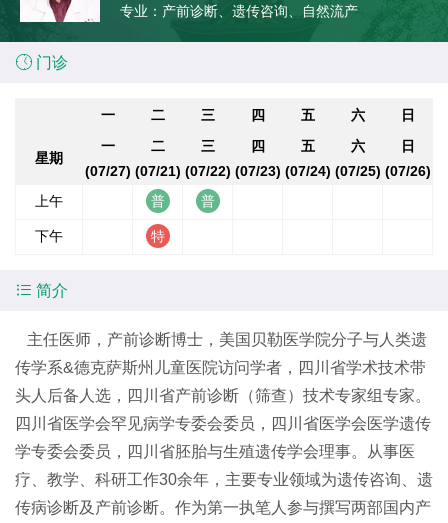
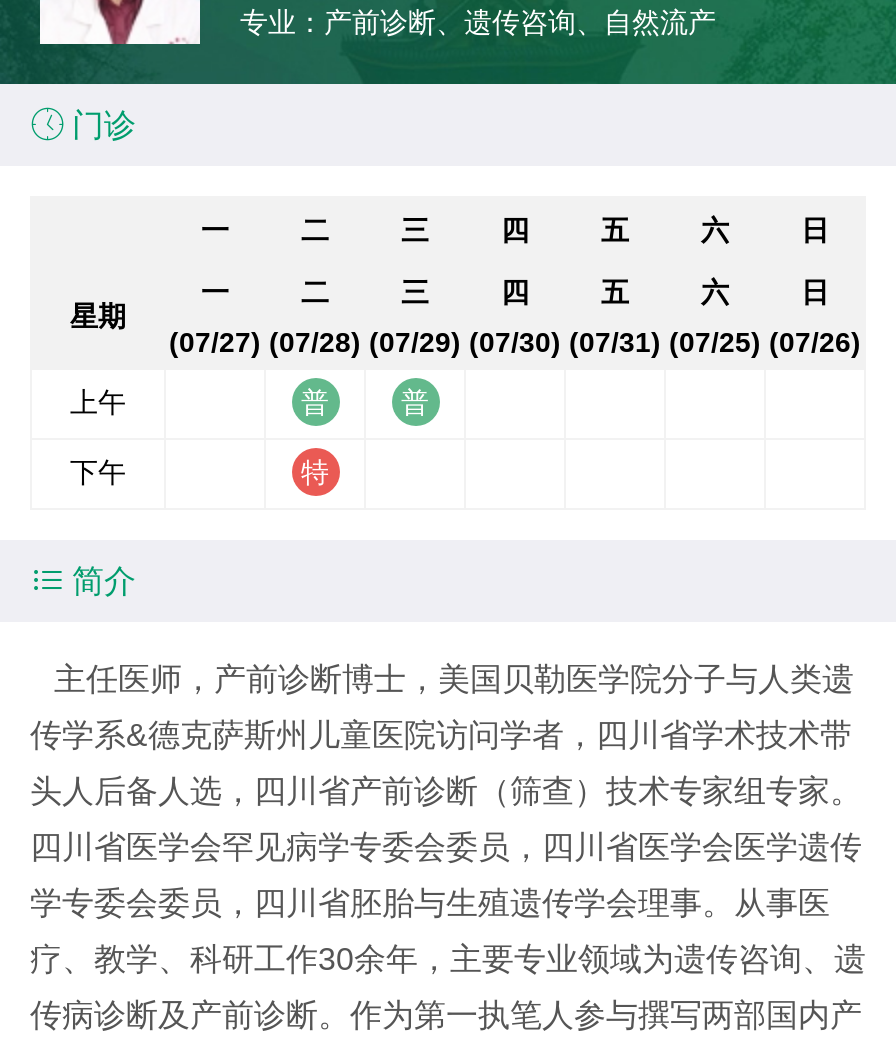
[134,163,180,179] (07/21) -> [269,326,361,358] (07/28)
[184,163,230,179] (07/22) -> [369,326,461,358] (07/29)
[234,163,280,179] (07/23) -> [469,326,561,358] (07/30)
[284,163,330,179] (07/24) -> [569,326,661,358] (07/31)

